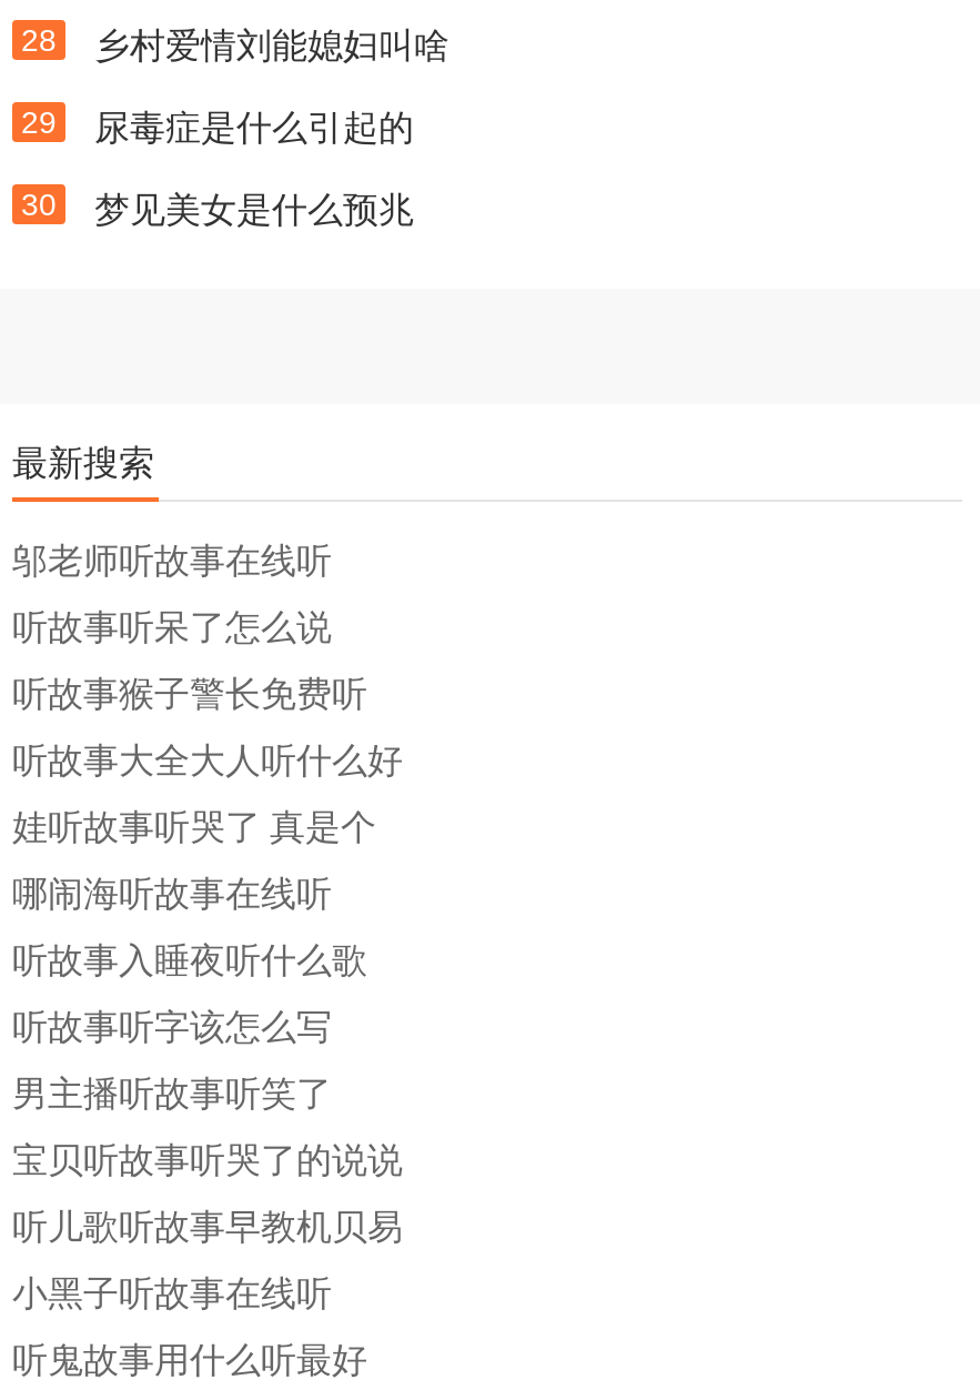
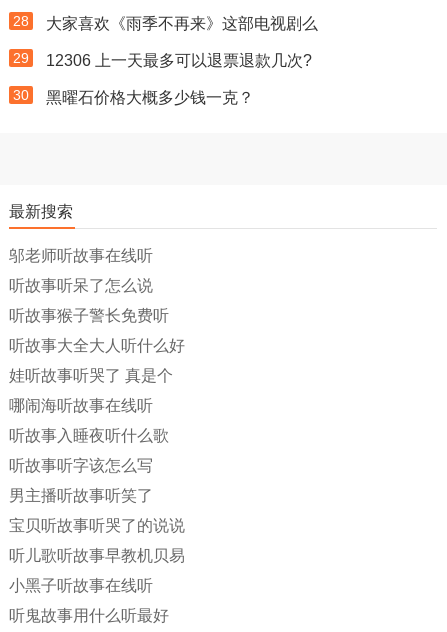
[94,27,449,64] 乡村爱情刘能媳妇叫啥 -> [46,15,318,32] 大家喜欢《雨季不再来》这部电视剧么
[94,109,414,147] 尿毒症是什么引起的 -> [46,52,312,69] 12306 上一天最多可以退票退款几次?
[94,191,414,229] 梦见美女是什么预兆 -> [46,89,254,106] 黑曜石价格大概多少钱一克？

